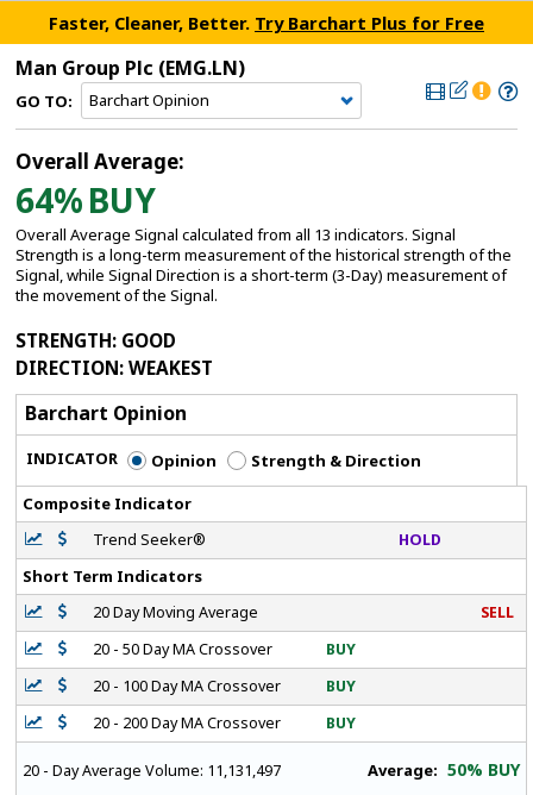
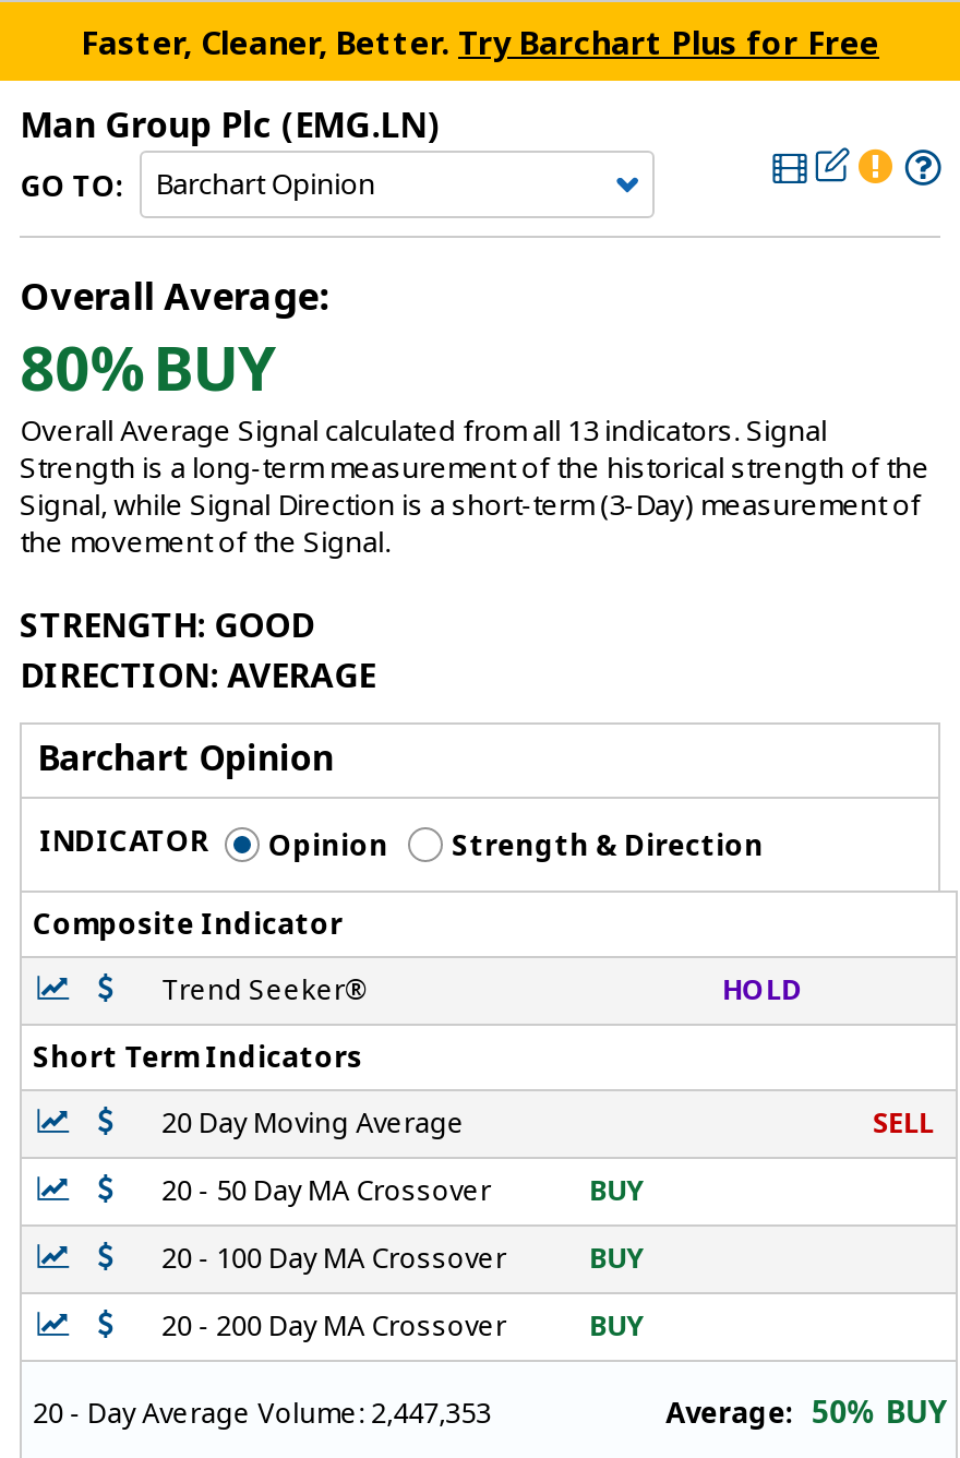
[16,177,156,223] 64% BUY -> [20,325,277,408] 80% BUY
[16,355,213,380] DIRECTION: WEAKEST -> [20,652,375,697] DIRECTION: AVERAGE
[23,761,281,781] 20 - Day Average Volume: 11,131,497 -> [33,1395,491,1432] 20 - Day Average Volume: 2,447,353

